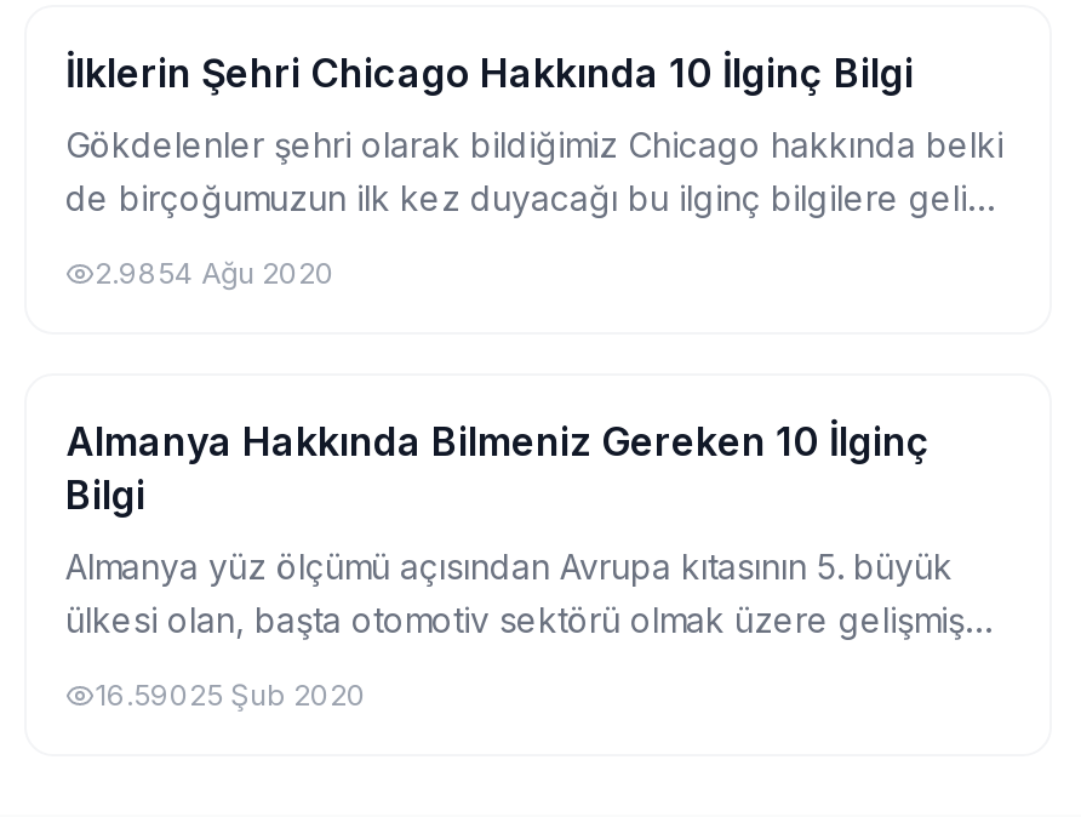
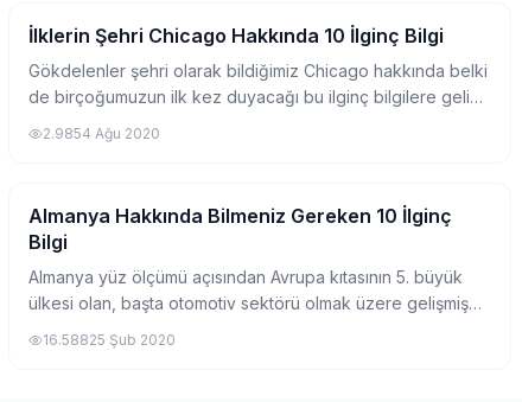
[95,676,366,713] 16.59025 Şub 2020 -> [43,331,176,349] 16.58825 Şub 2020

